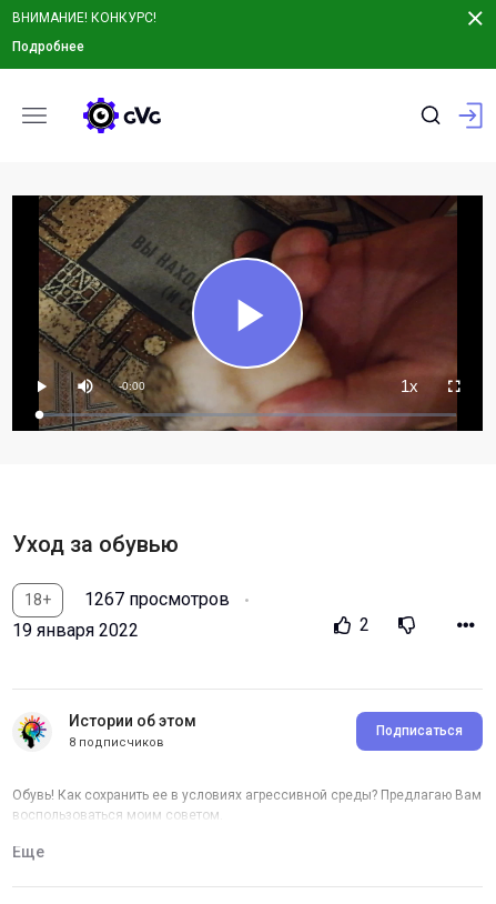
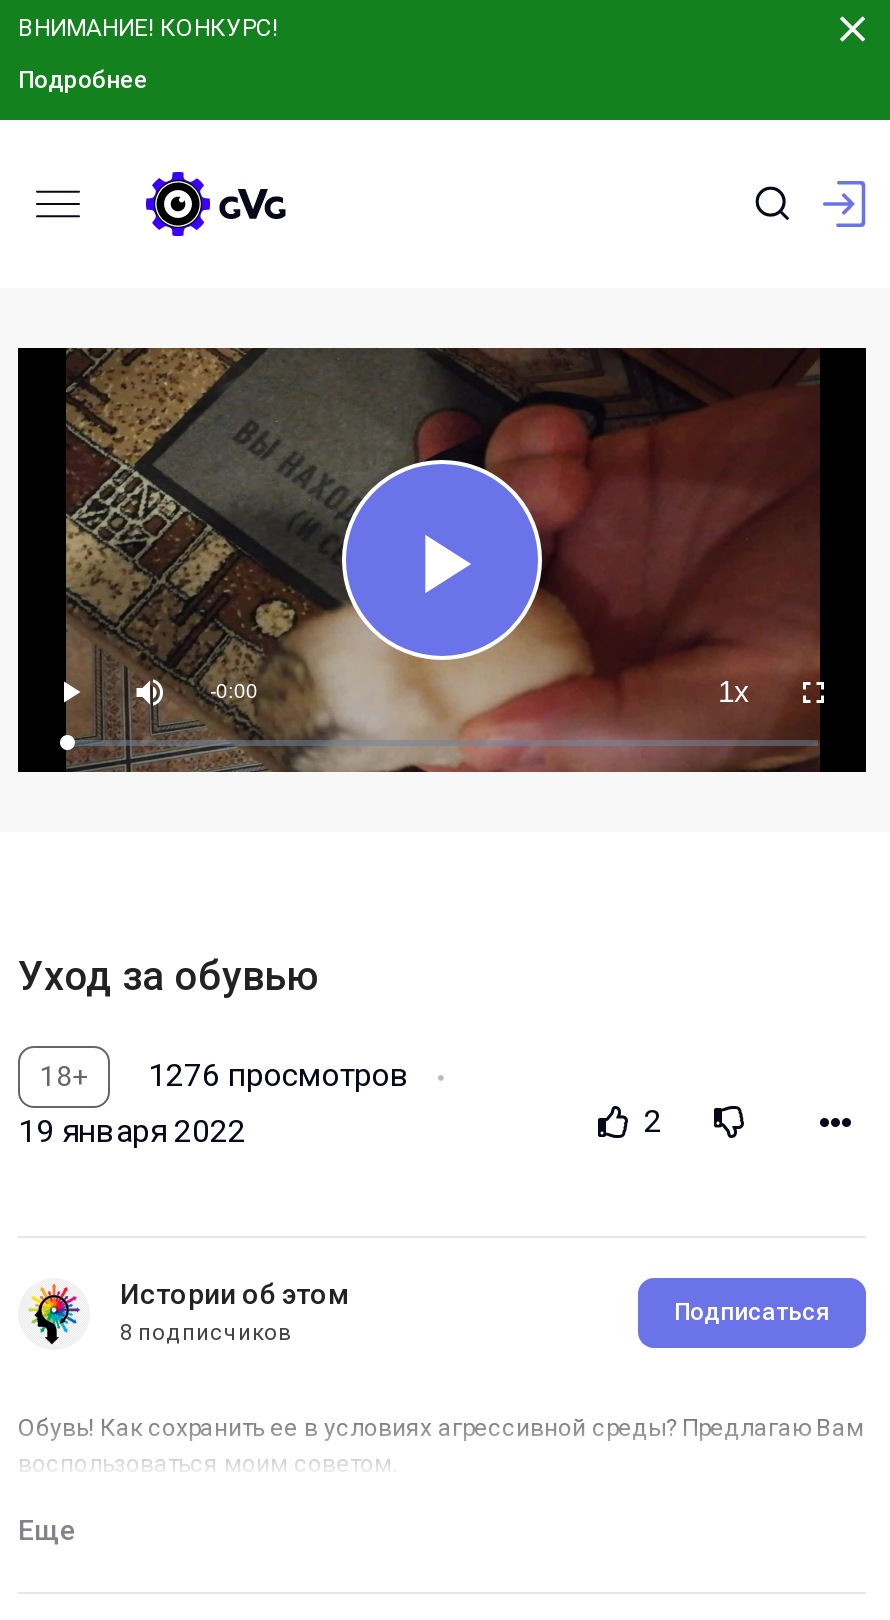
[24,589,230,610] 18+ 1267 просмотров -> [40,1056,410,1094] 18+ 1276 просмотров

